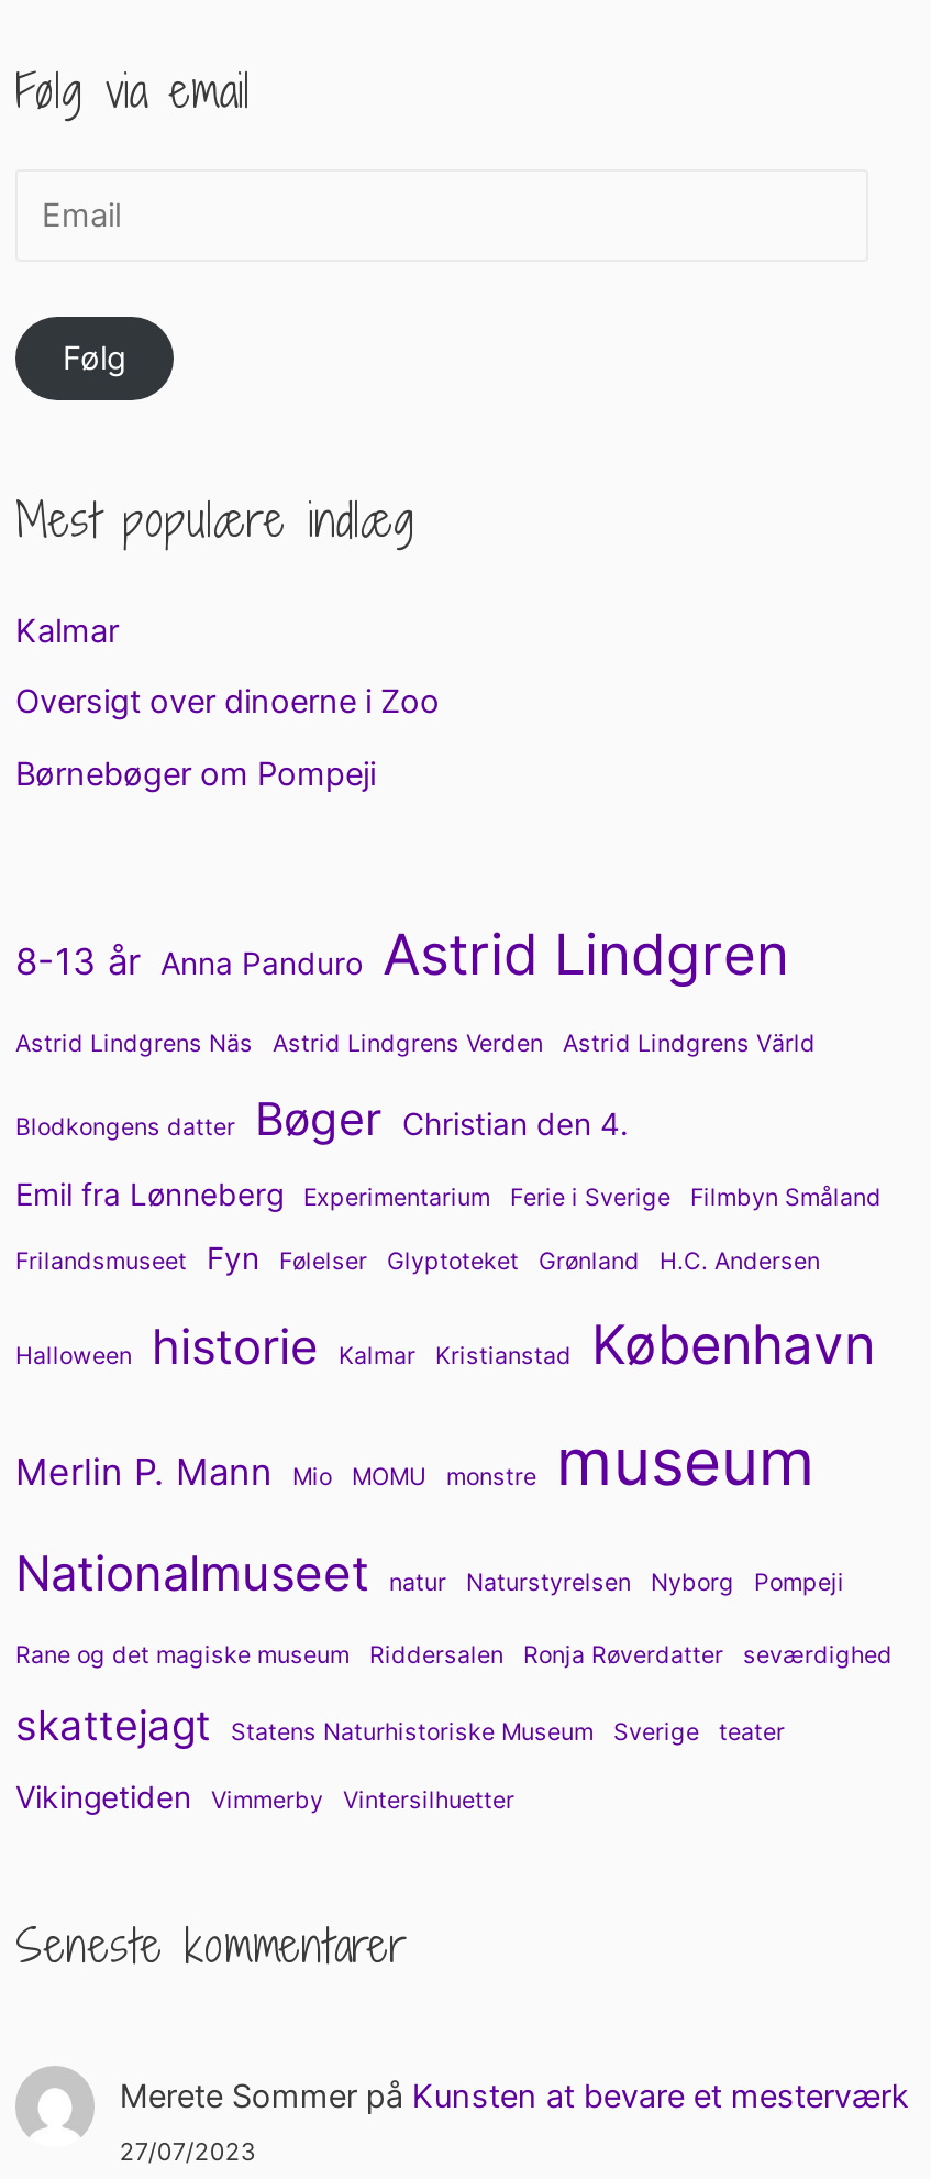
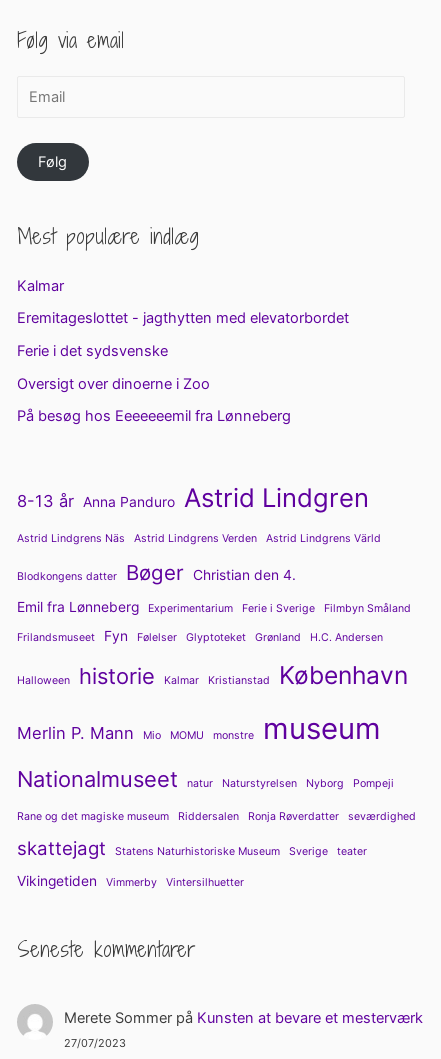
none -> [17,309,349,360] Eremitageslottet - jagthytten med elevatorbordet | Ferie i det sydsvenske
[15,754,376,793] Børnebøger om Pompeji -> [17,407,291,425] På besøg hos Eeeeeeemil fra Lønneberg

